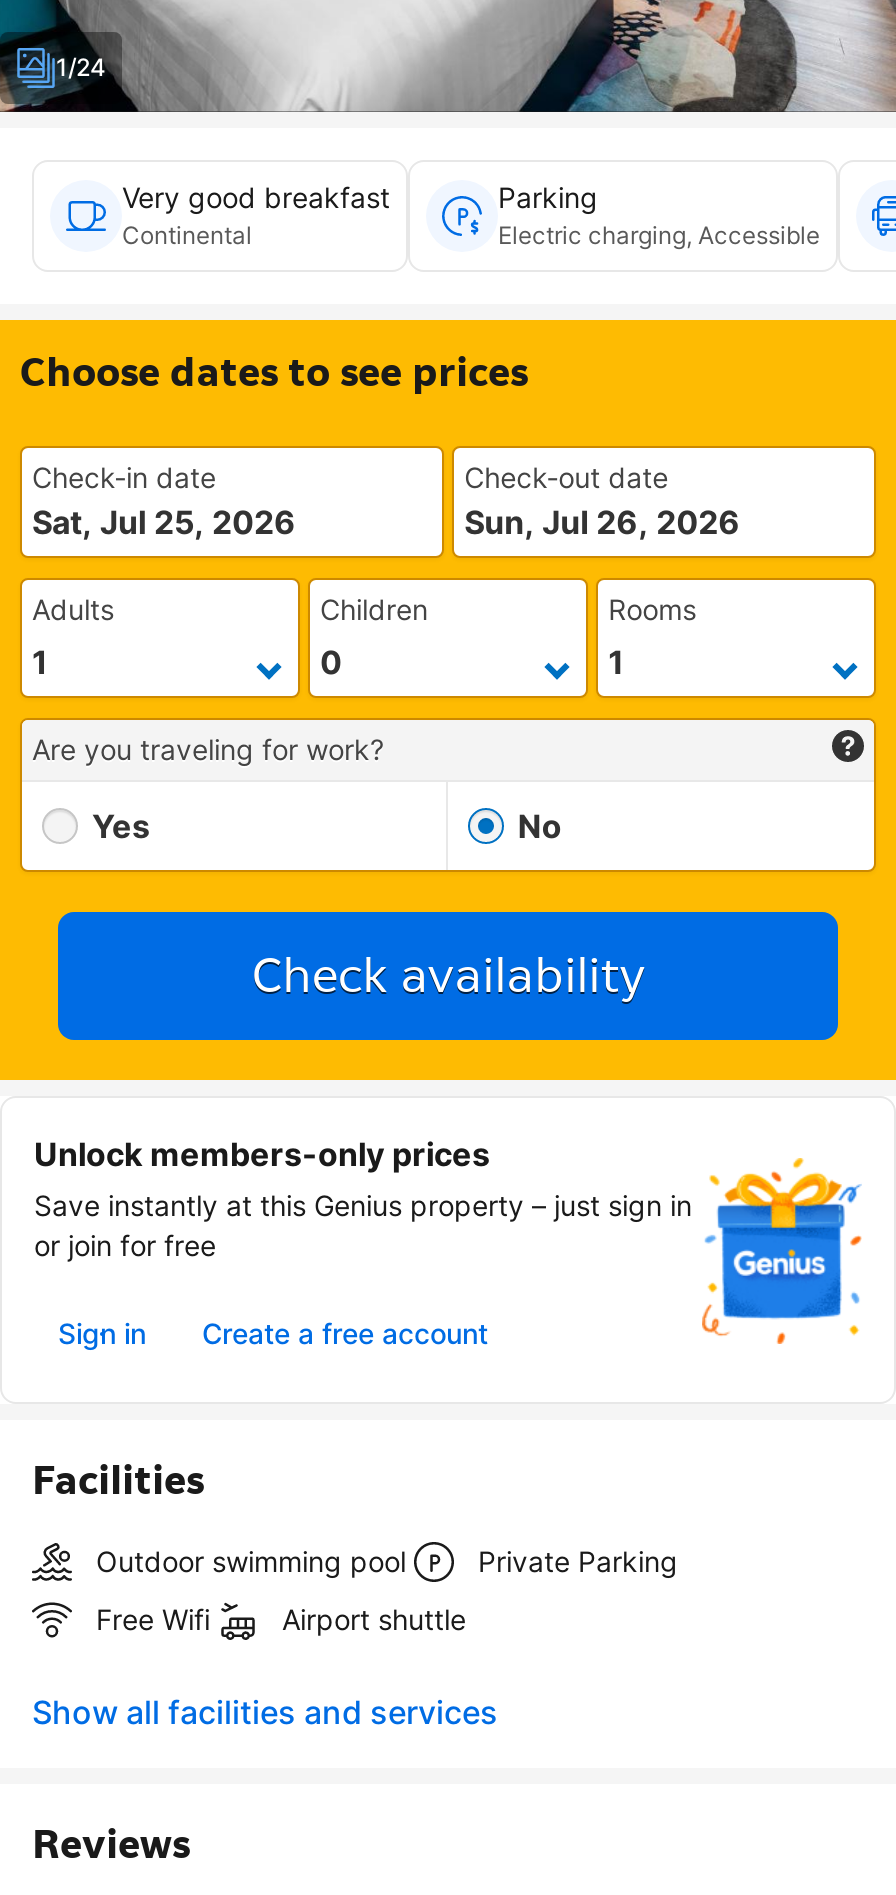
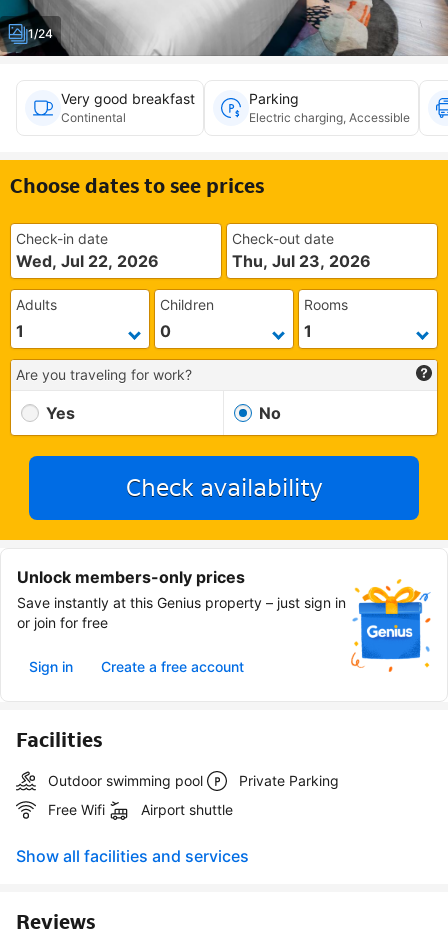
[32,502,296,542] Sat, Jul 25, 2026 -> [16,251,159,271] Wed, Jul 22, 2026
[464,502,740,542] Sun, Jul 26, 2026 -> [232,251,371,271] Thu, Jul 23, 2026

